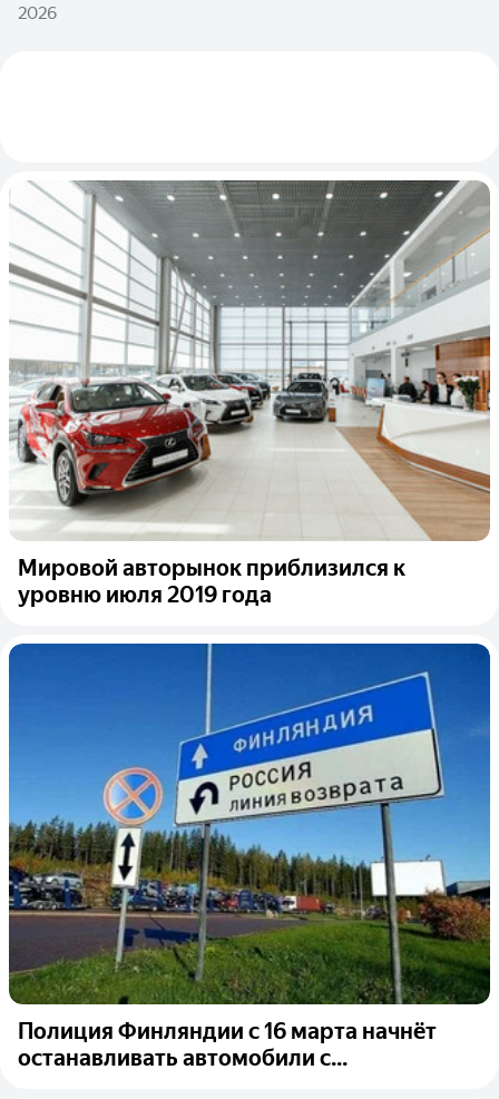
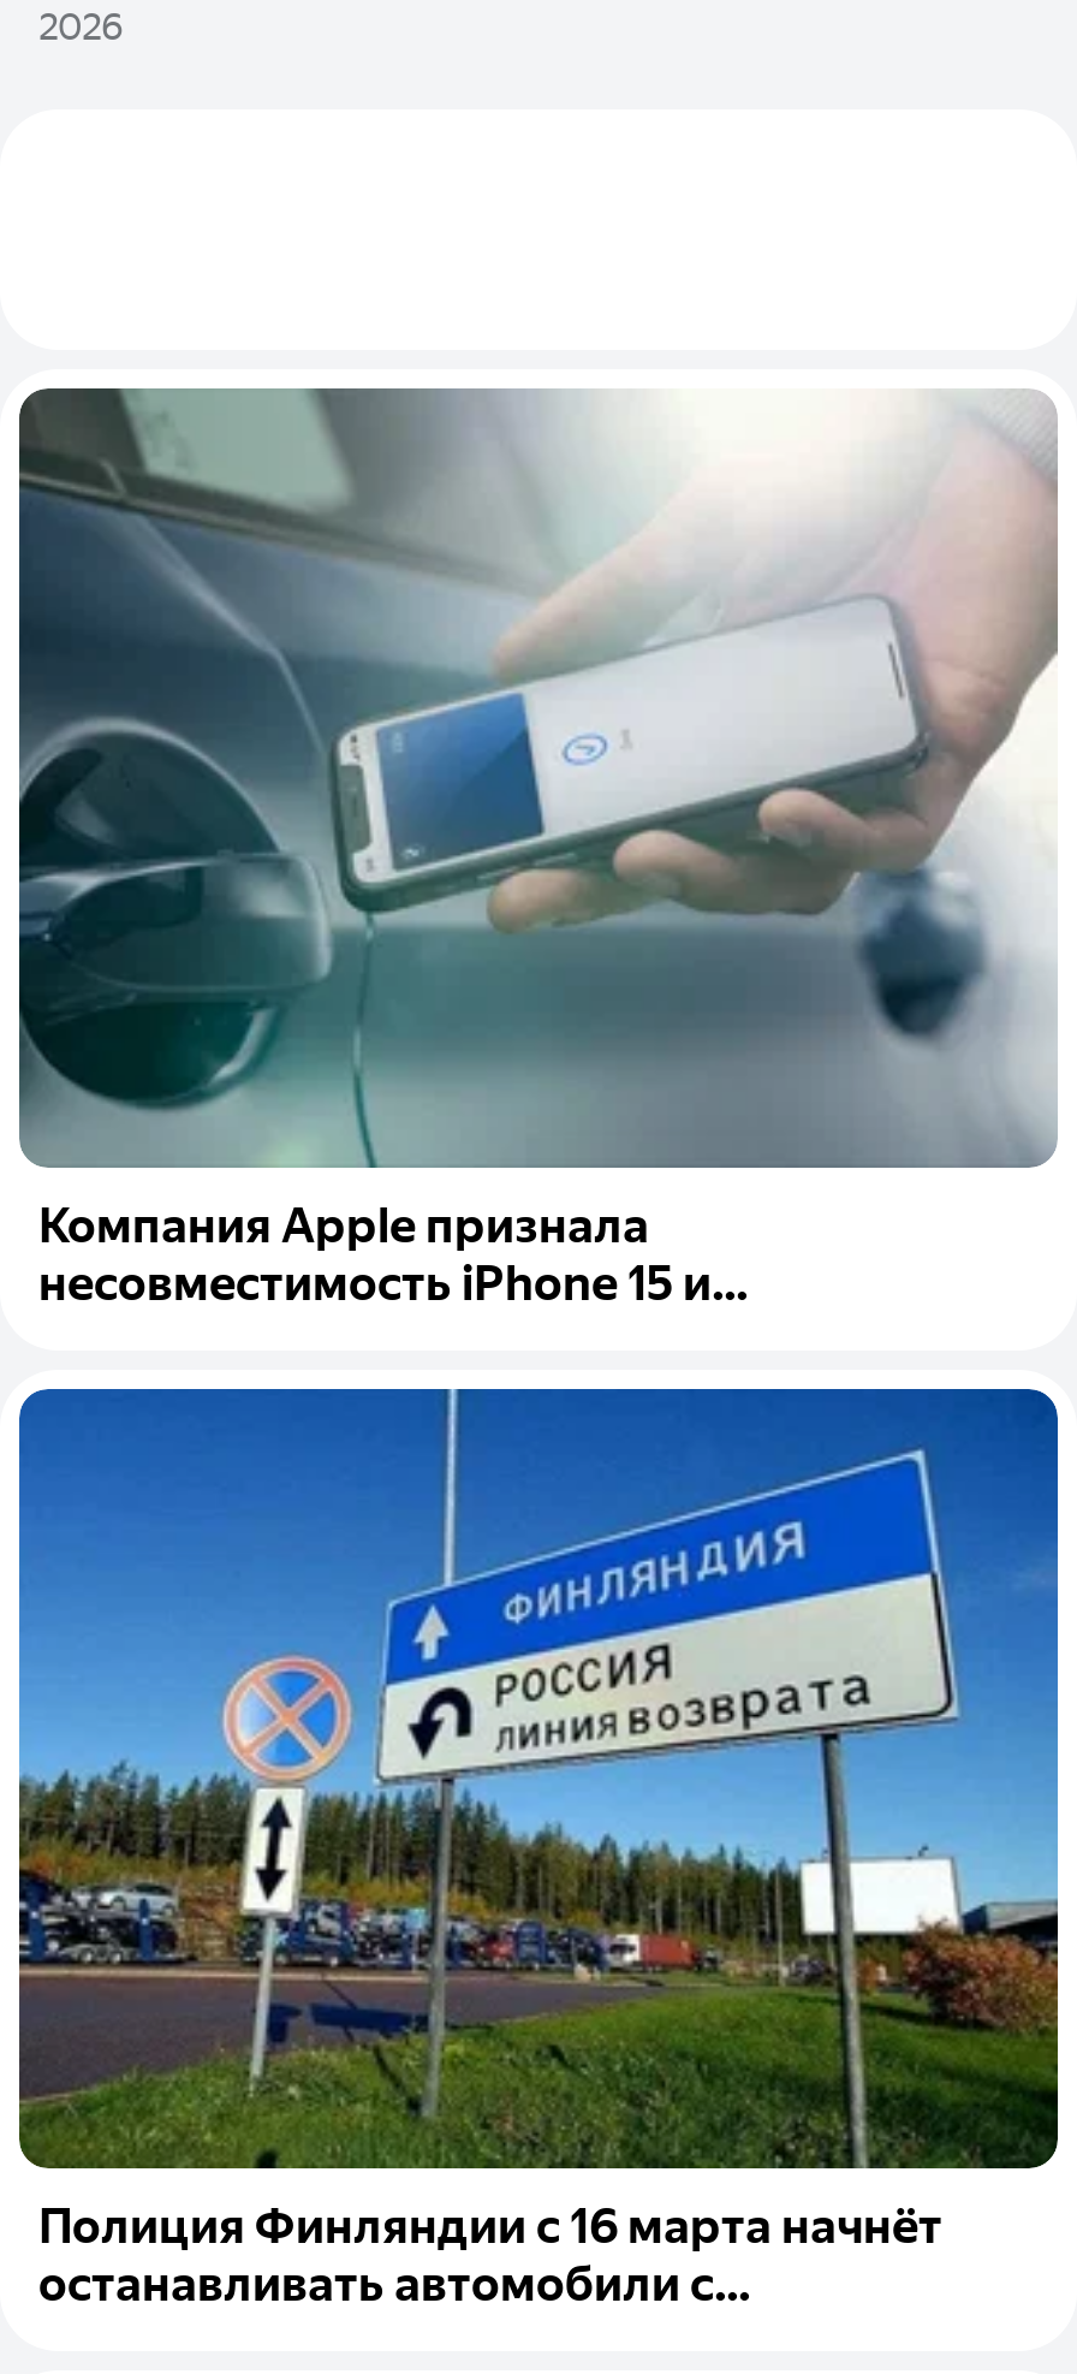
[9,179,491,608] [image] | Мировой авторынок приблизился к | уровню июля 2019 года -> [17,385,1058,1313] [image] | Компания Apple признала | несовместимость iPhone 15 и...

